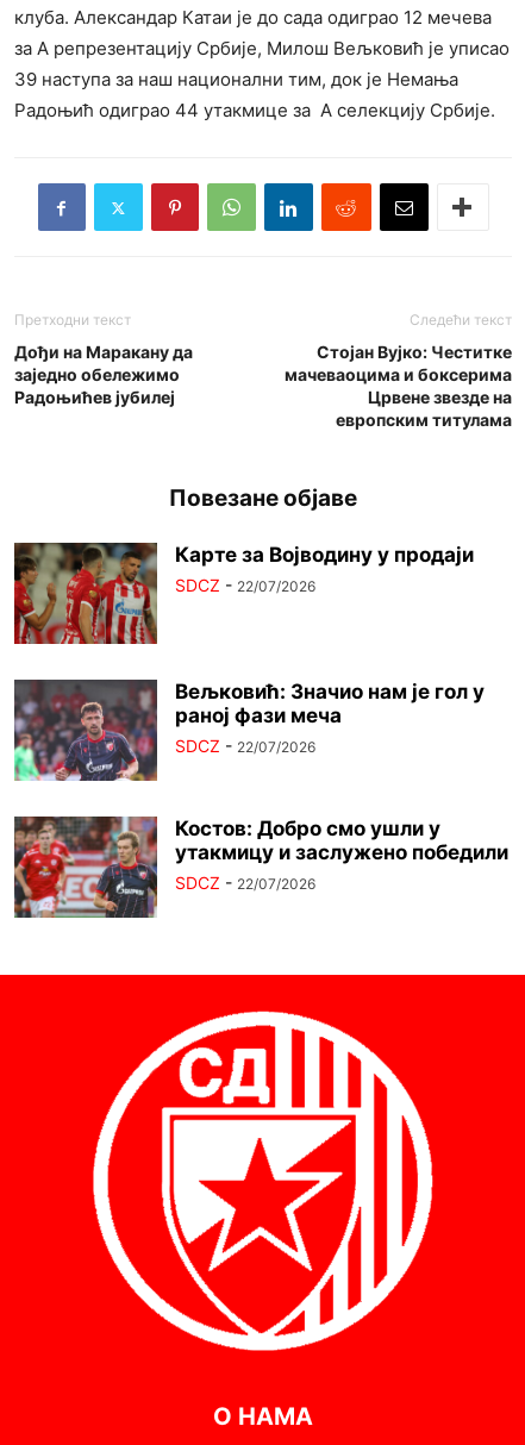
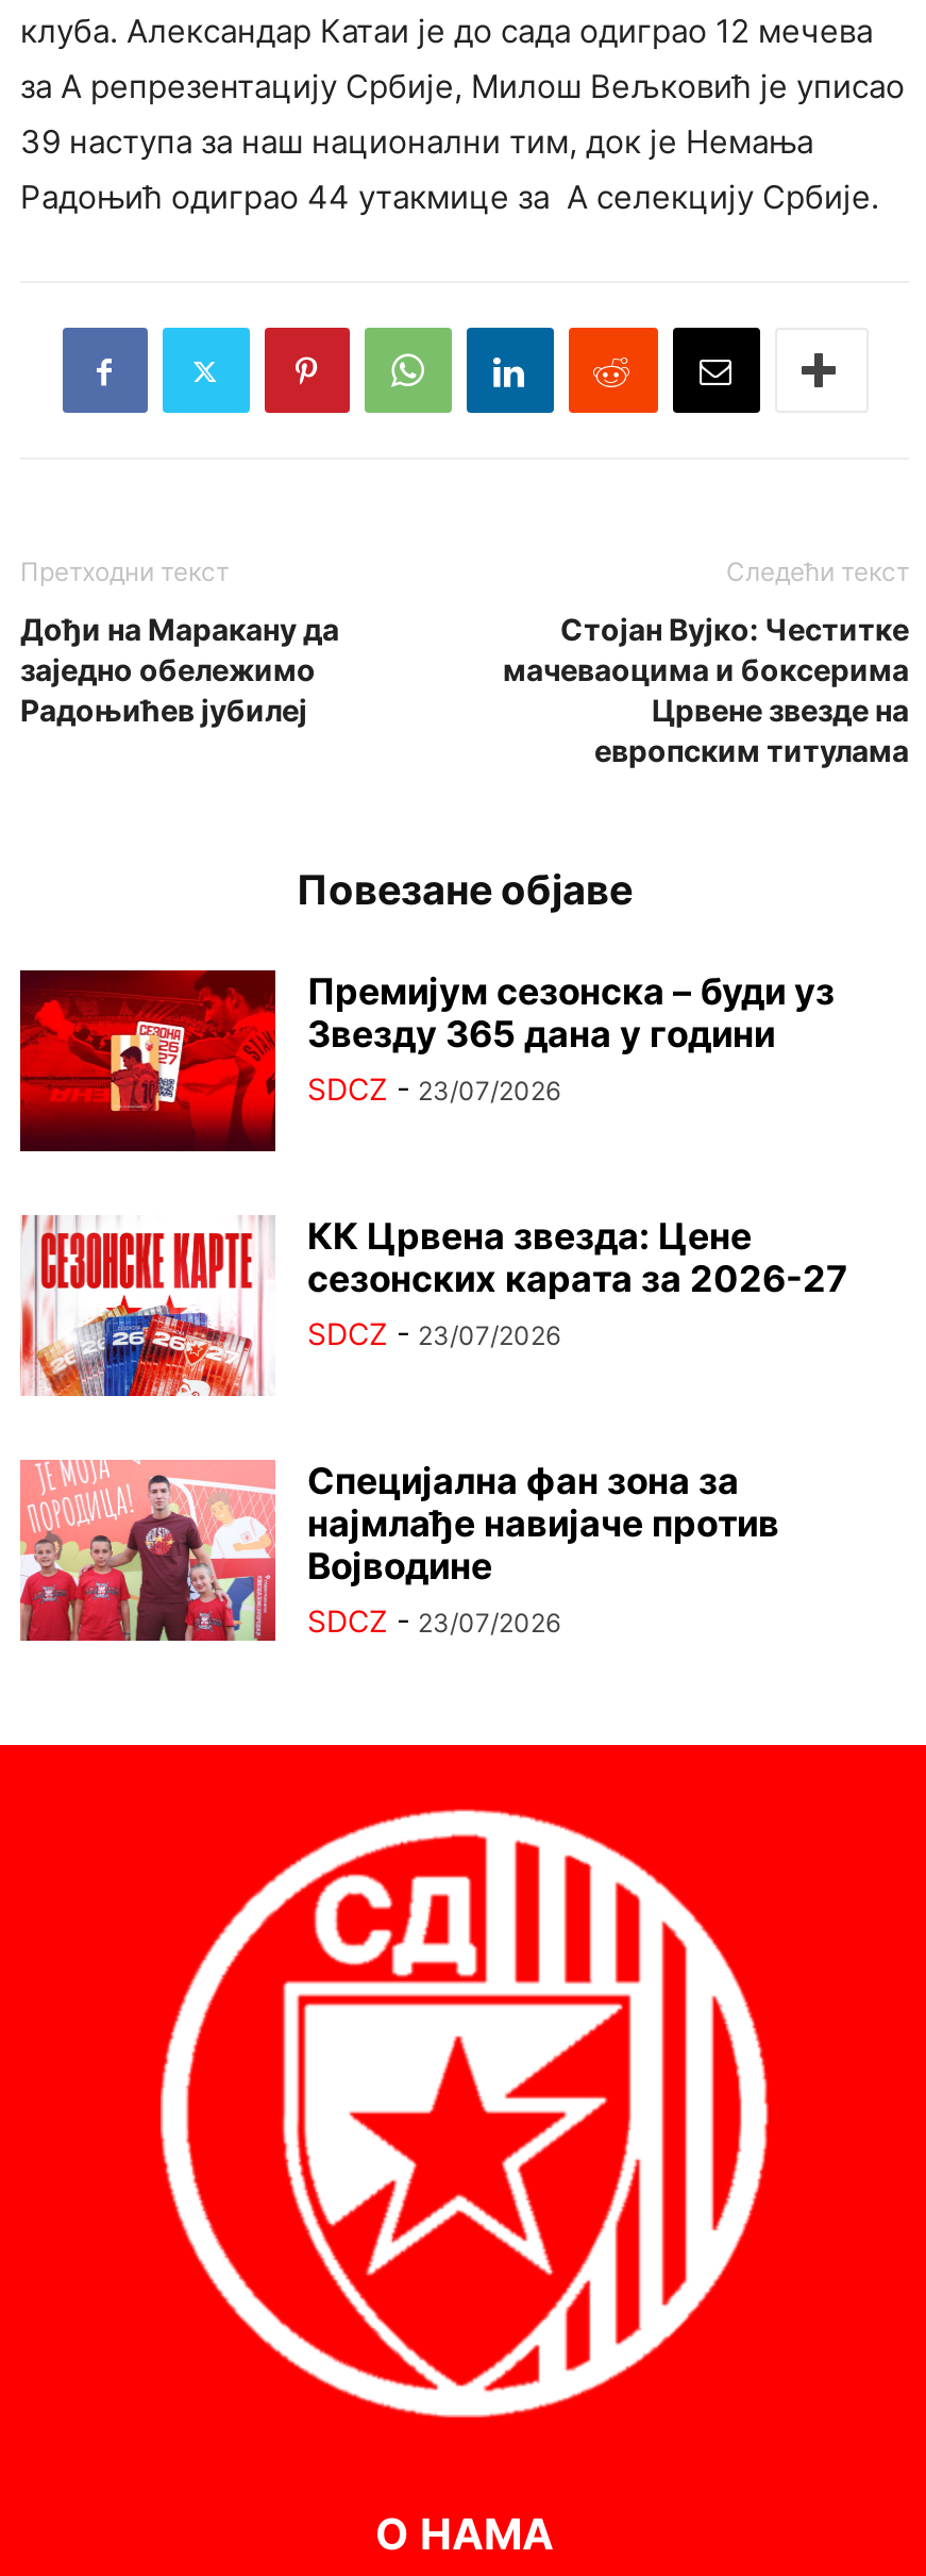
[13,542,474,645] [image] | Карте за Војводину у продаји | SDCZ - 22/07/2026 -> [18,968,835,1153] [image] | Премијум сезонска – буди уз | Звезду 365 дана у години | SDCZ - 23/07/2026
[13,678,485,782] [image] | Вељковић: Значио нам је гол у | раној фази меча | SDCZ - 22/07/2026 -> [20,1215,847,1398] [image] | КК Црвена звезда: Цене | сезонских карата за 2026-27 | SDCZ - 23/07/2026
[13,815,508,919] [image] | Костов: Добро смо ушли у | утакмицу и заслужено победили | SDCZ - 22/07/2026 -> [18,1460,779,1643] [image] | Специјална фан зона за | најмлађе навијаче против | Војводине | SDCZ - 23/07/2026

